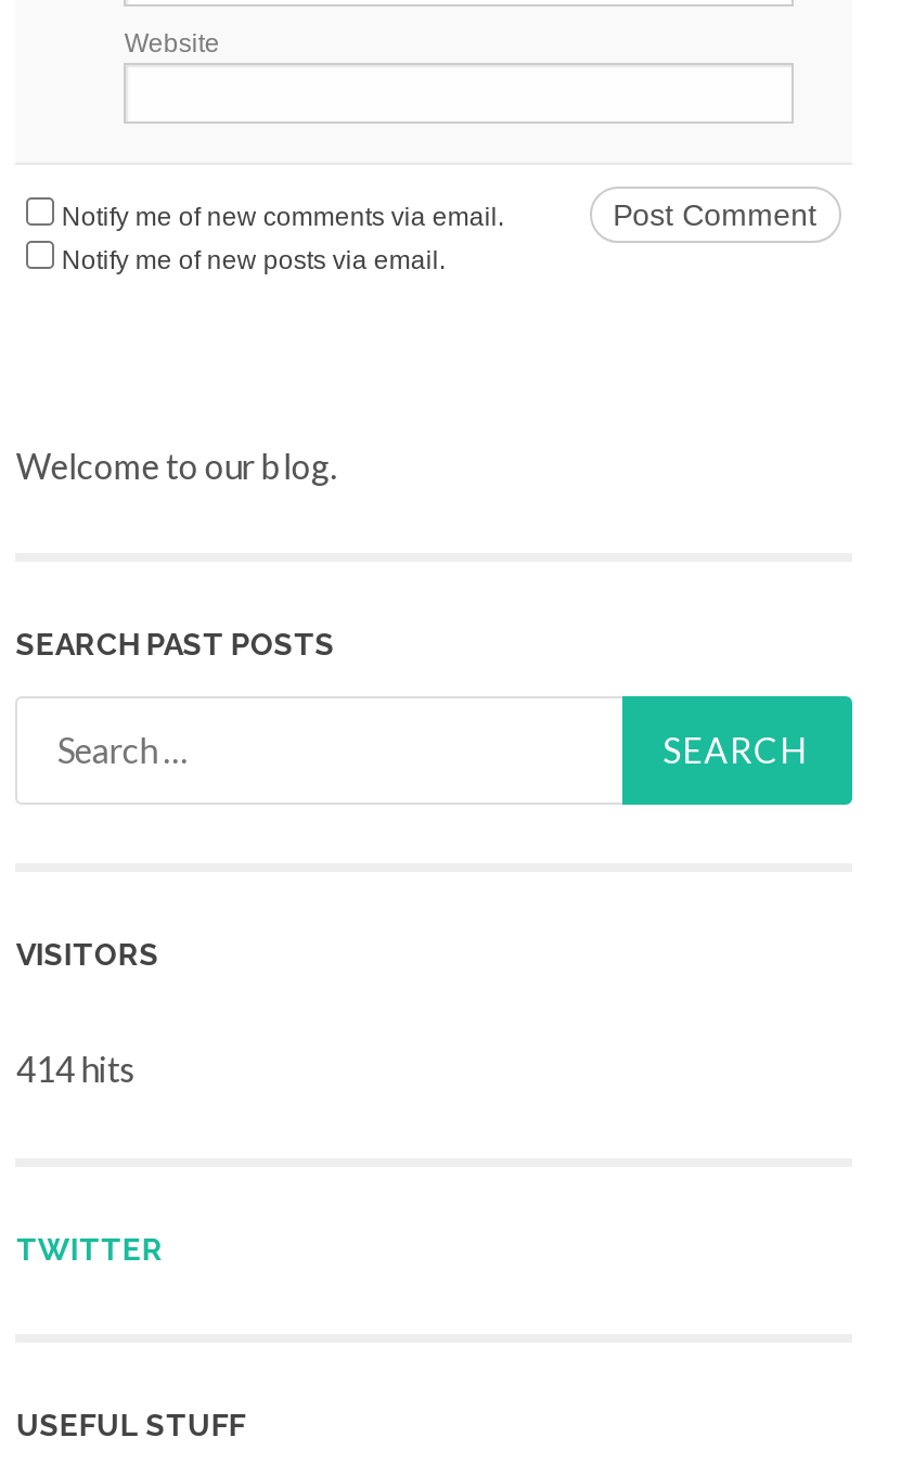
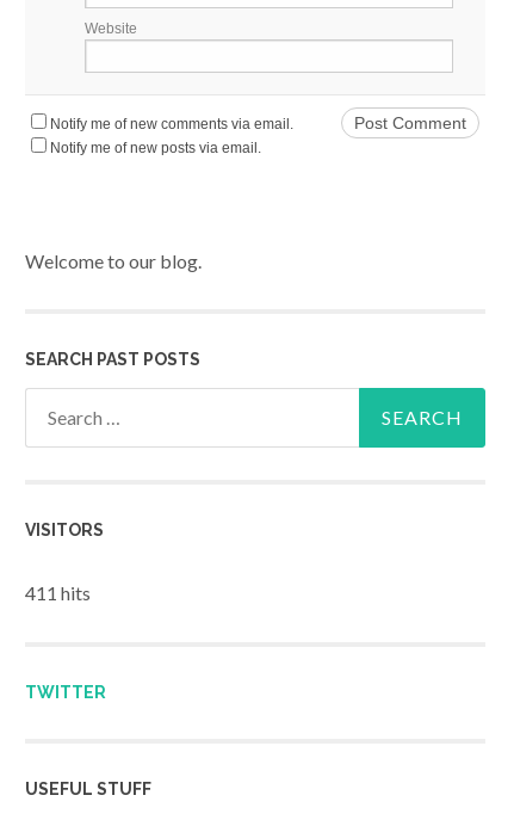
[16,1049,135,1090] 414 hits -> [26,582,91,605] 411 hits

